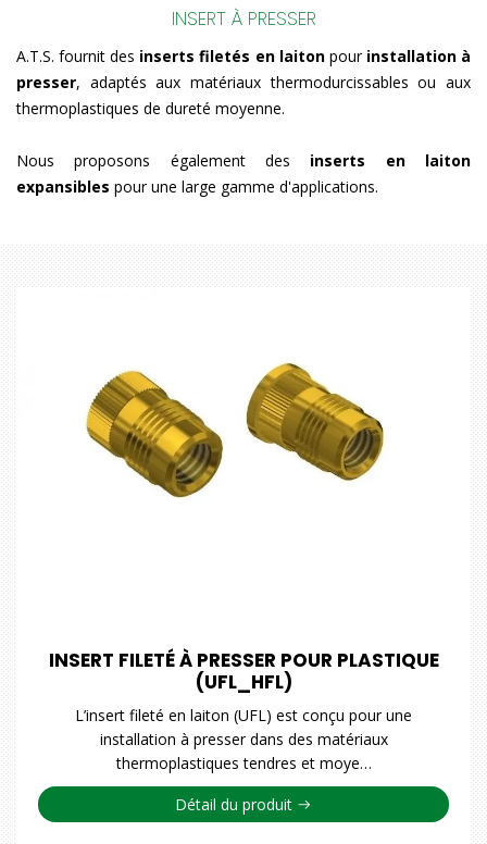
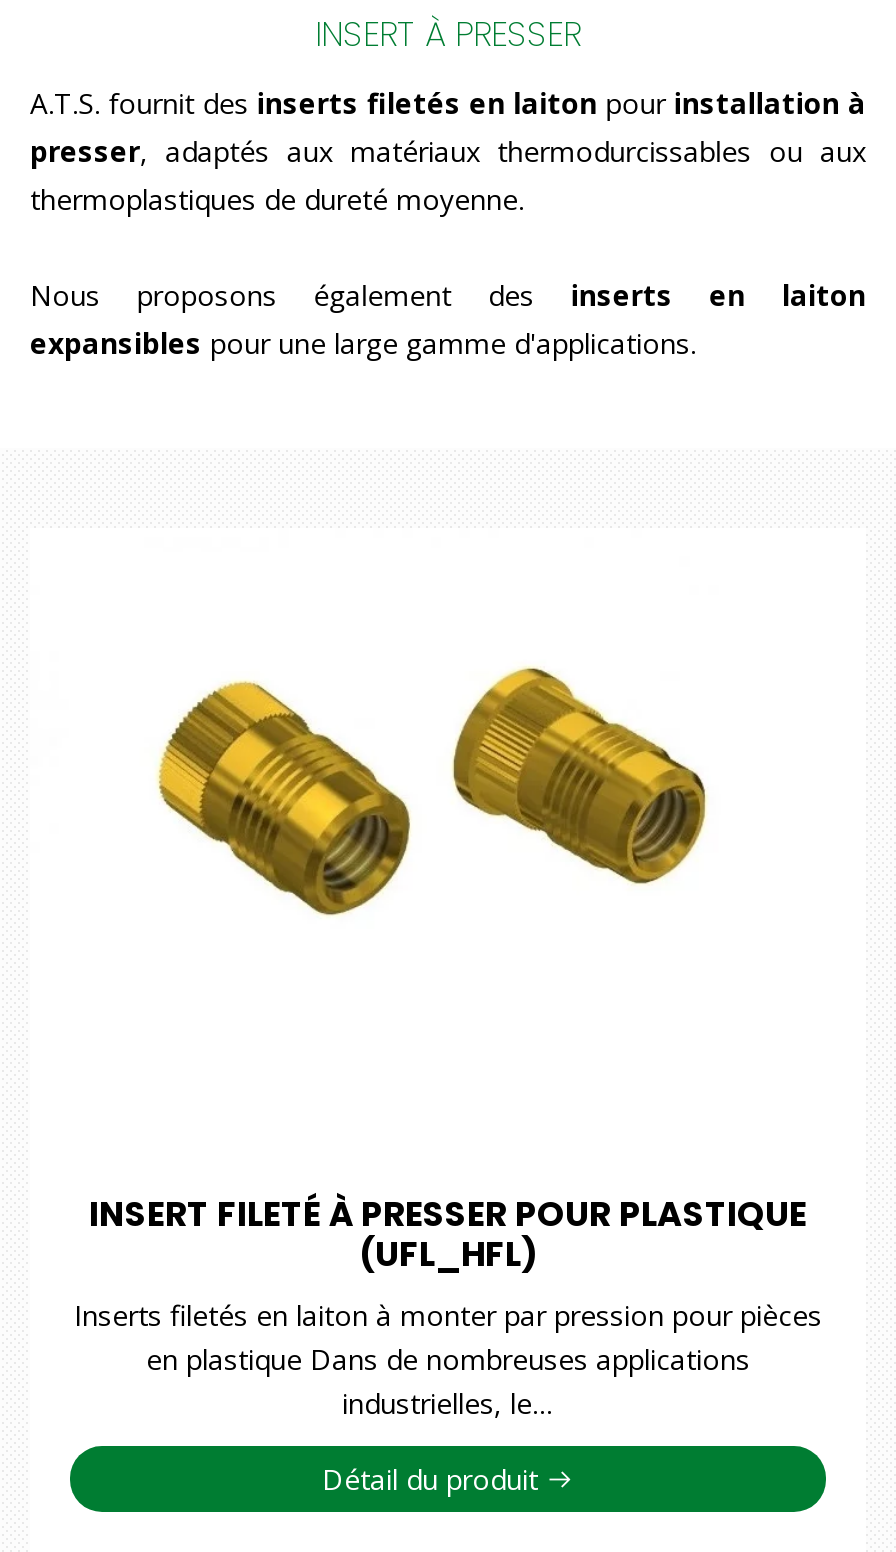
[75,705,412,774] L’insert fileté en laiton (UFL) est conçu pour une | installation à presser dans des matériaux | thermoplastiques tendres et moye… -> [74,1296,822,1422] Inserts filetés en laiton à monter par pression pour pièces | en plastique Dans de nombreuses applications | industrielles, le…

